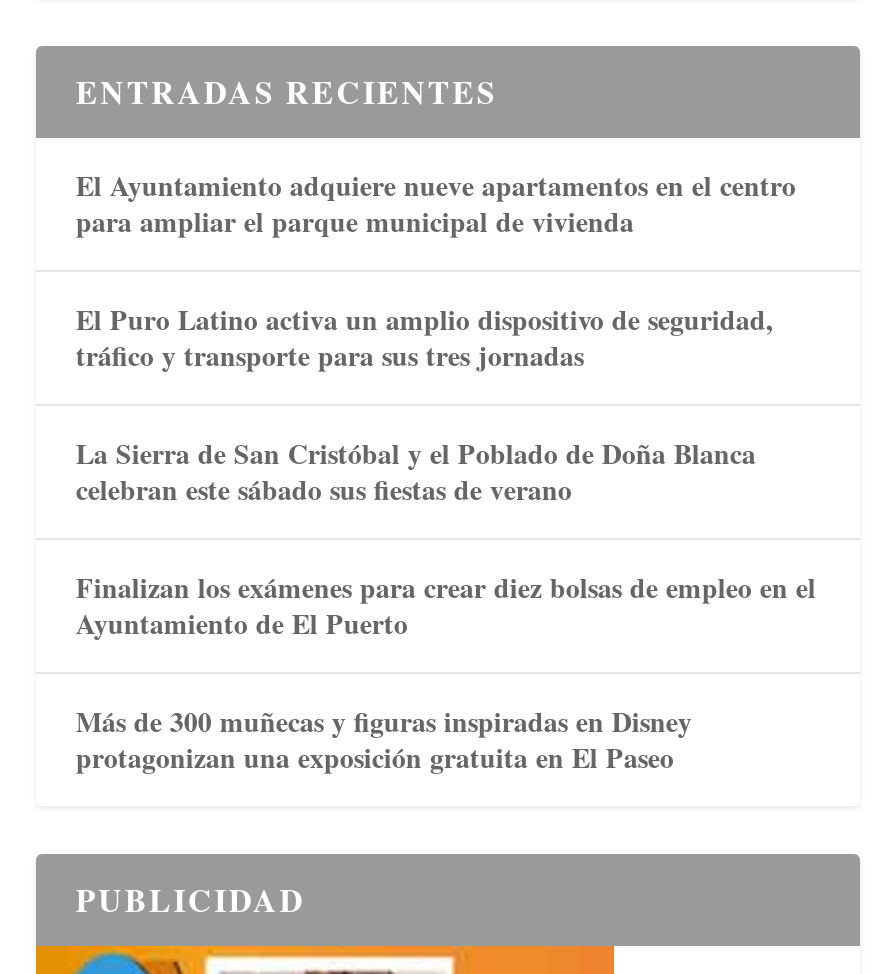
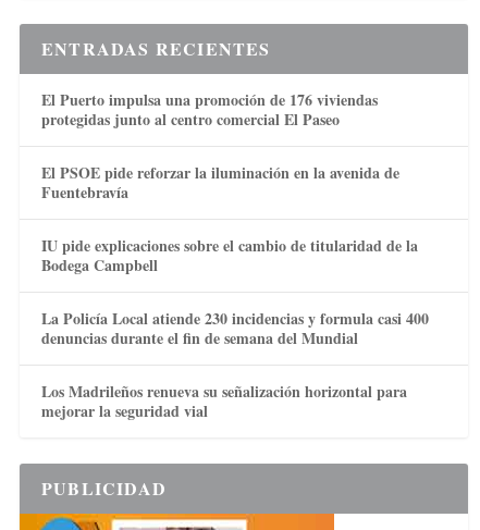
[76,163,796,241] El Ayuntamiento adquiere nueve apartamentos en el centro | para ampliar el parque municipal de vivienda -> [41,89,378,131] El Puerto impulsa una promoción de 176 viviendas | protegidas junto al centro comercial El Paseo
[76,297,774,375] El Puro Latino activa un amplio dispositivo de seguridad, | tráfico y transporte para sus tres jornadas -> [41,162,399,204] El PSOE pide reforzar la iluminación en la avenida de | Fuentebravía
[76,431,756,509] La Sierra de San Cristóbal y el Poblado de Doña Blanca | celebran este sábado sus fiestas de verano -> [41,234,418,277] IU pide explicaciones sobre el cambio de titularidad de la | Bodega Campbell
[76,565,816,643] Finalizan los exámenes para crear diez bolsas de empleo en el | Ayuntamiento de El Puerto -> [41,307,429,350] La Policía Local atiende 230 incidencias y formula casi 400 | denuncias durante el fin de semana del Mundial
[76,699,692,777] Más de 300 muñecas y figuras inspiradas en Disney | protagonizan una exposición gratuita en El Paseo -> [41,380,407,423] Los Madrileños renueva su señalización horizontal para | mejorar la seguridad vial

